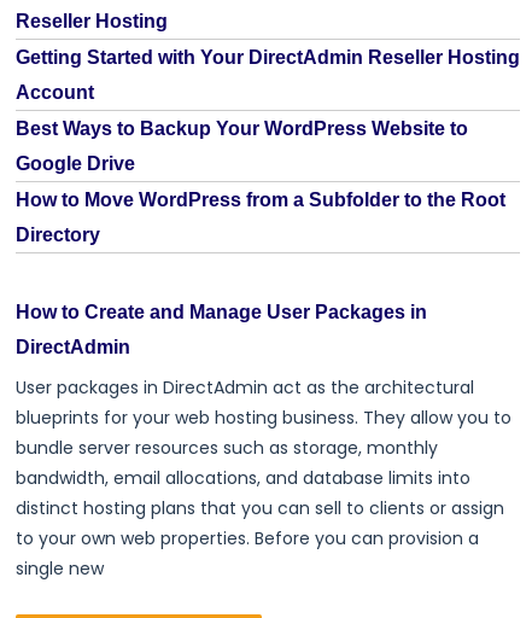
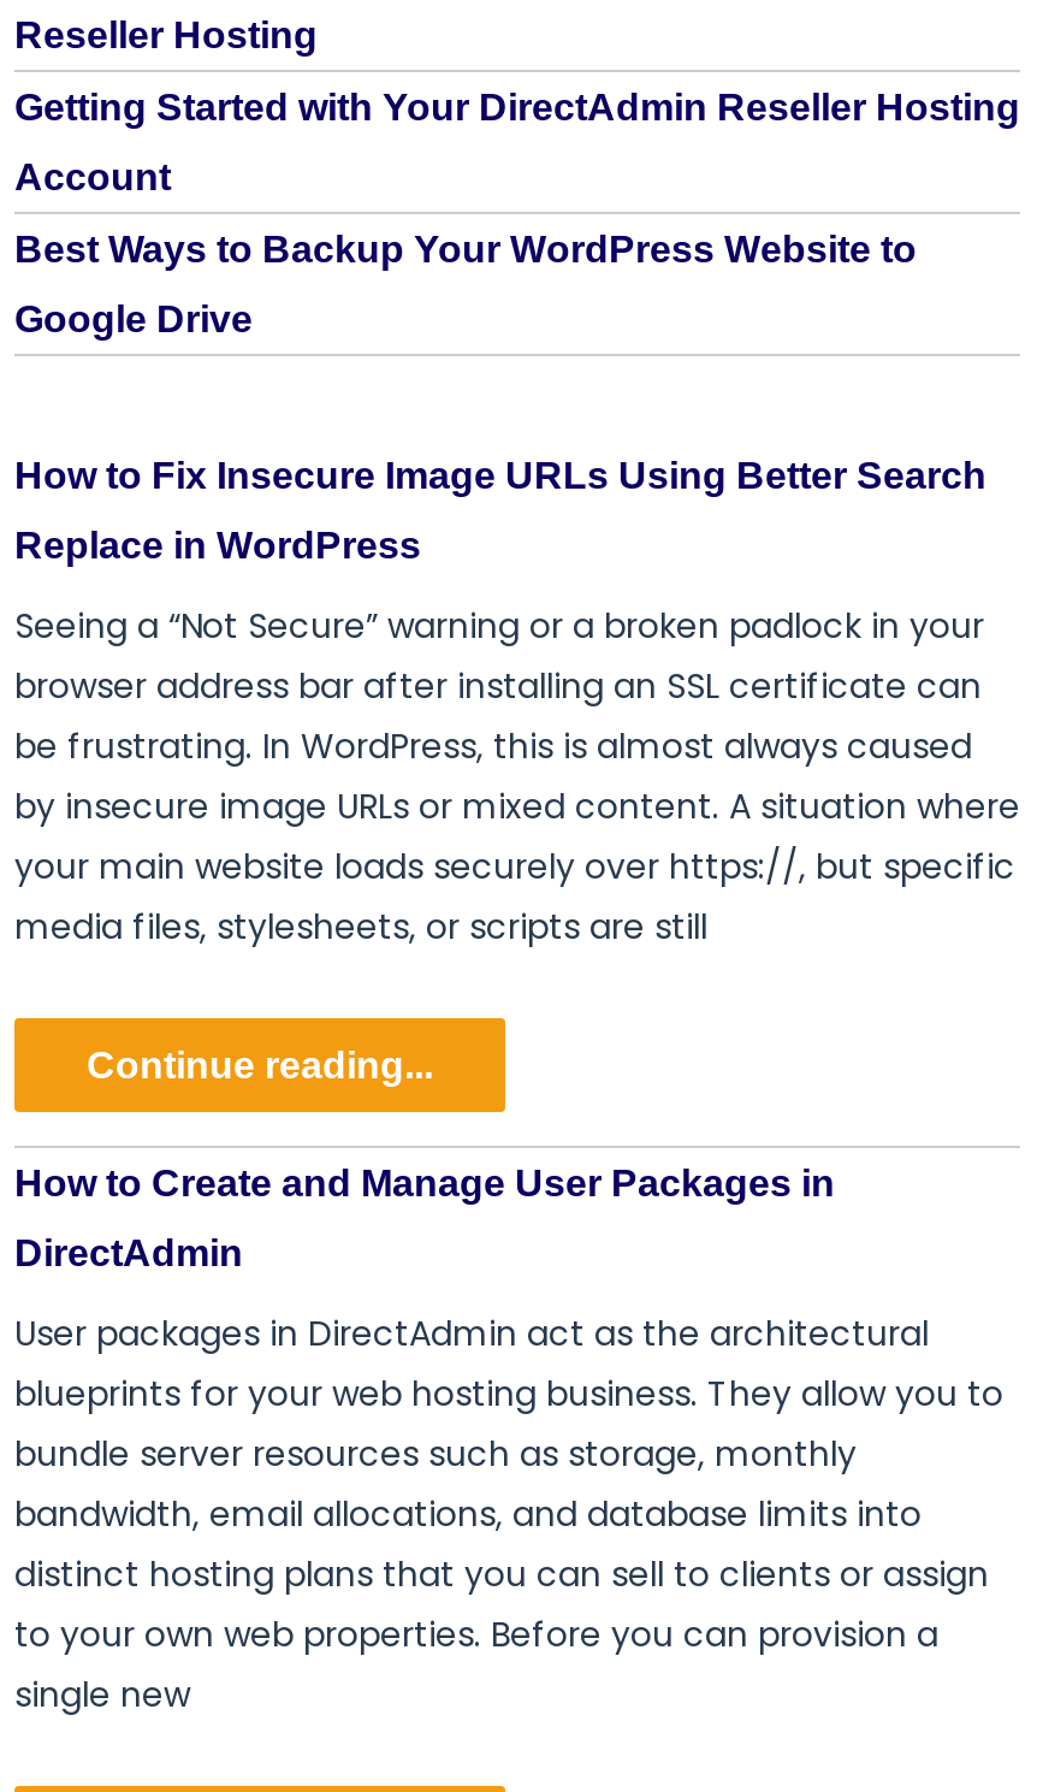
[16,189,505,245] How to Move WordPress from a Subfolder to the Root | Directory -> [14,455,1020,1086] How to Fix Insecure Image URLs Using Better Search | Replace in WordPress | Seeing a “Not Secure” warning or a broken padlock in your | browser address bar after installing an SSL certificate can | be frustrating. In WordPress, this is almost always caused | by insecure image URLs or mixed content. A situation where | your main website loads securely over https://, but specific | media files, stylesheets, or scripts are still | Continue reading...

